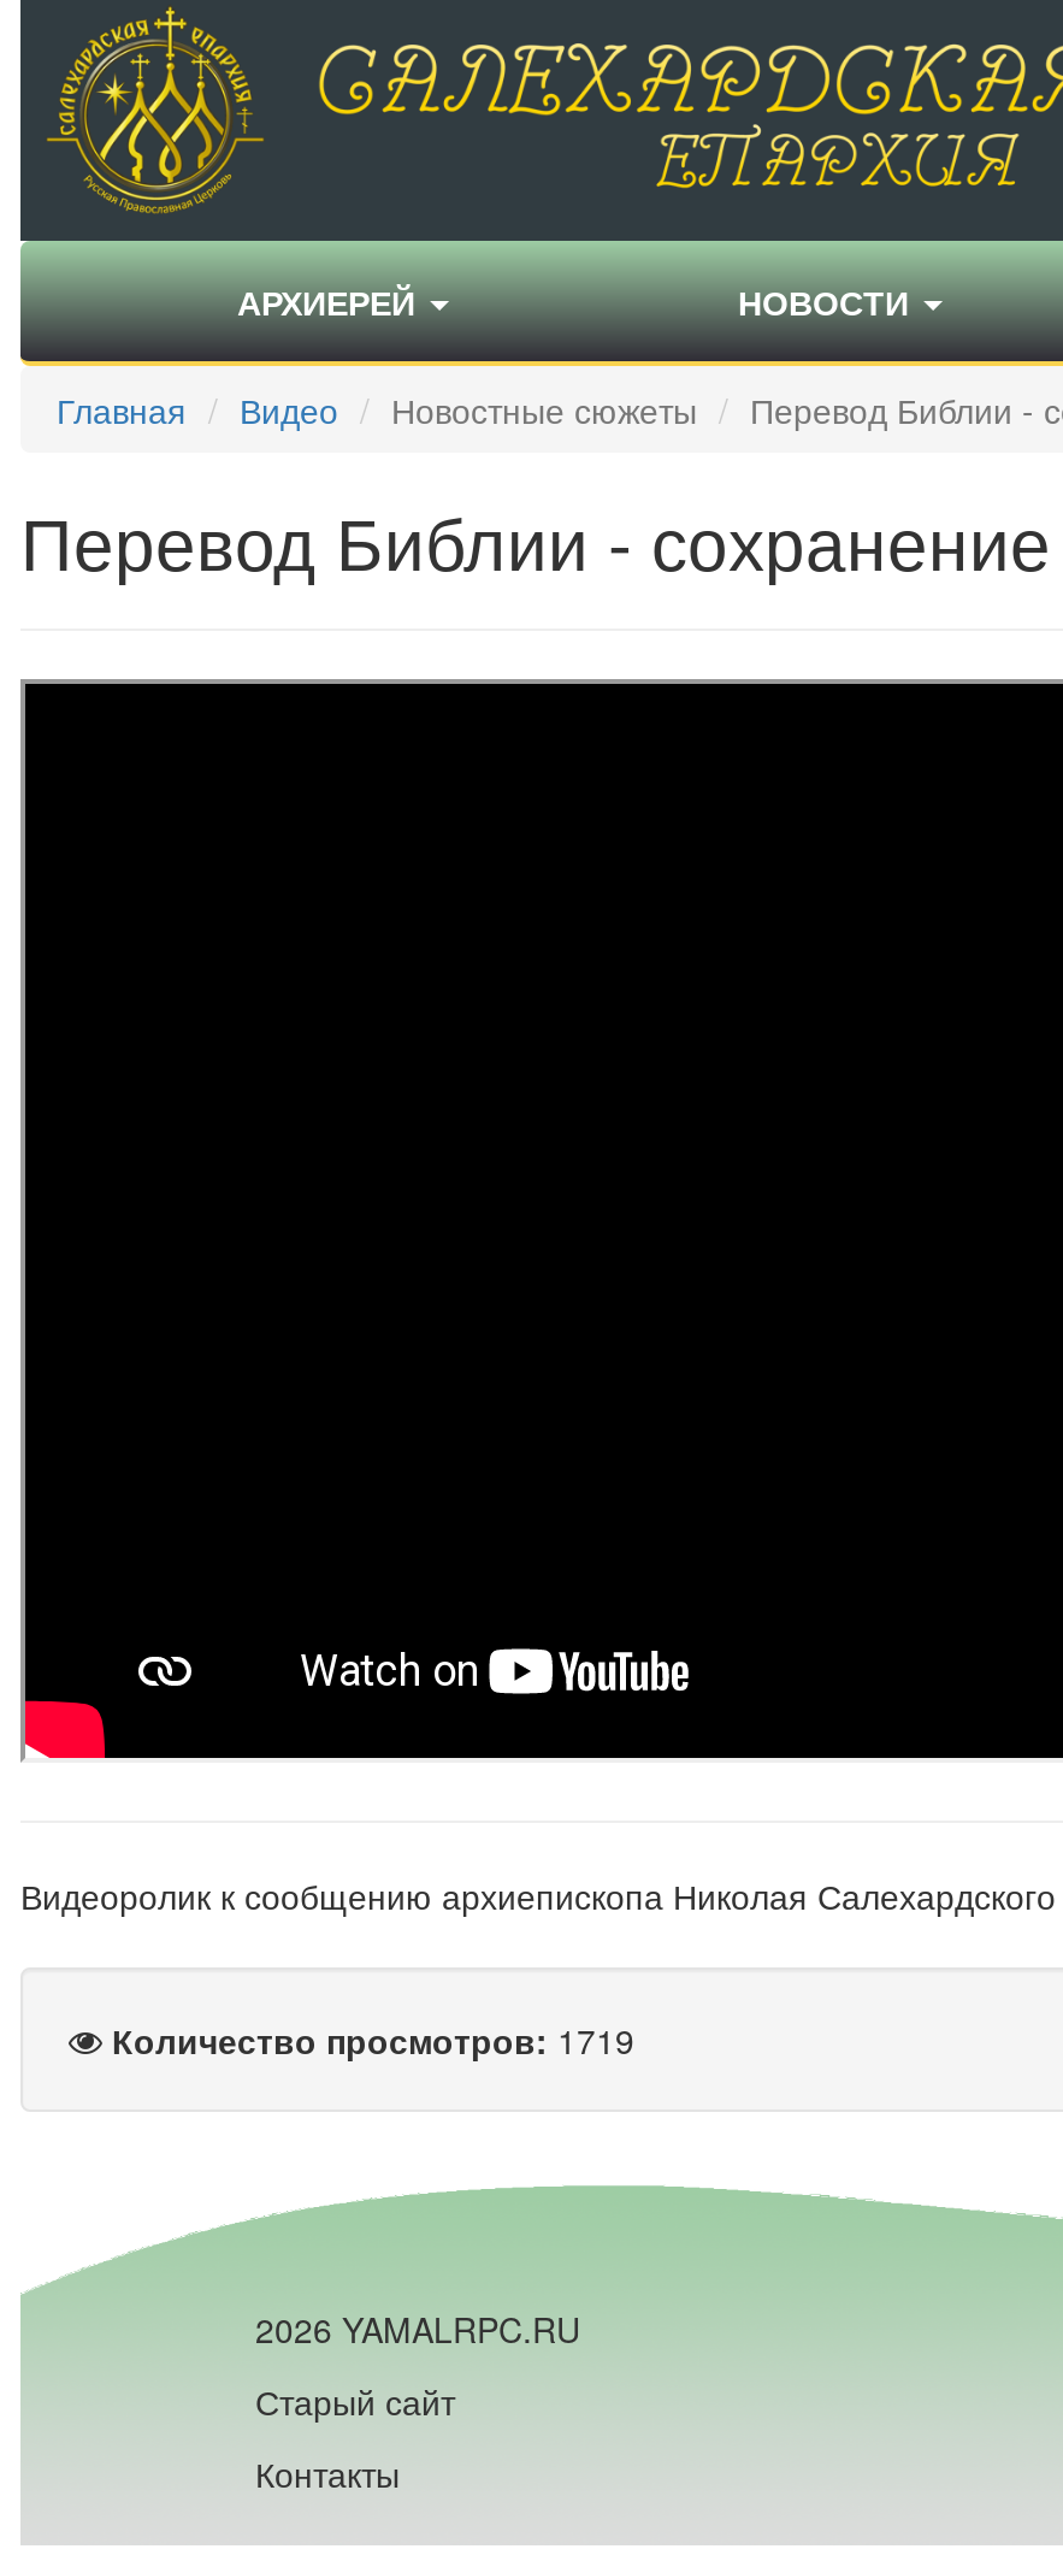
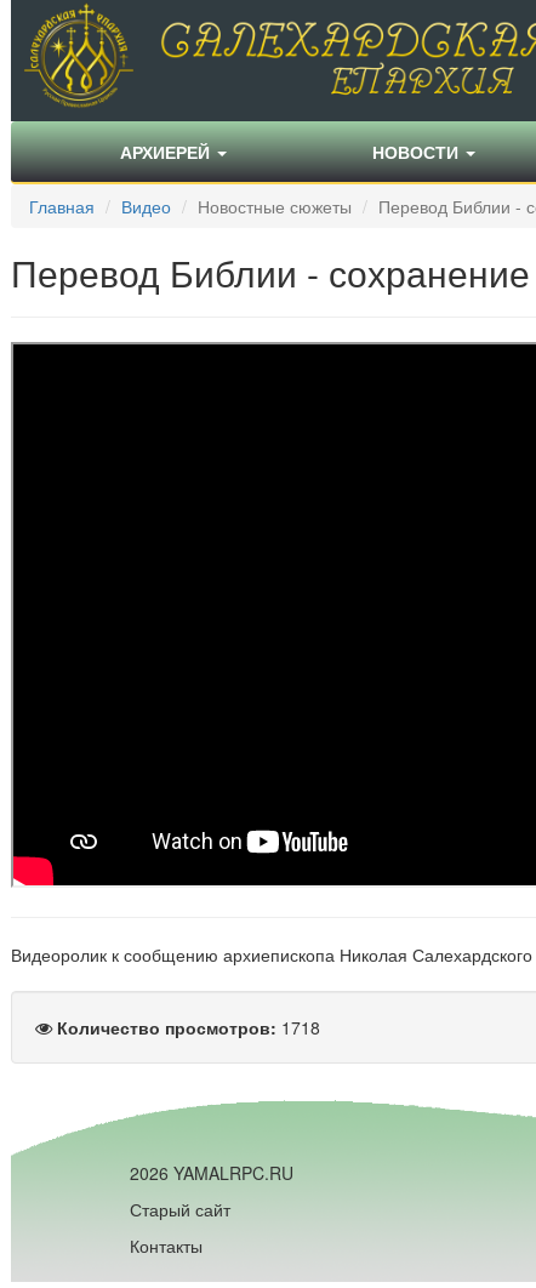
[102,2016,634,2064] Количество просмотров: 1719 -> [52,1015,320,1040] Количество просмотров: 1718

